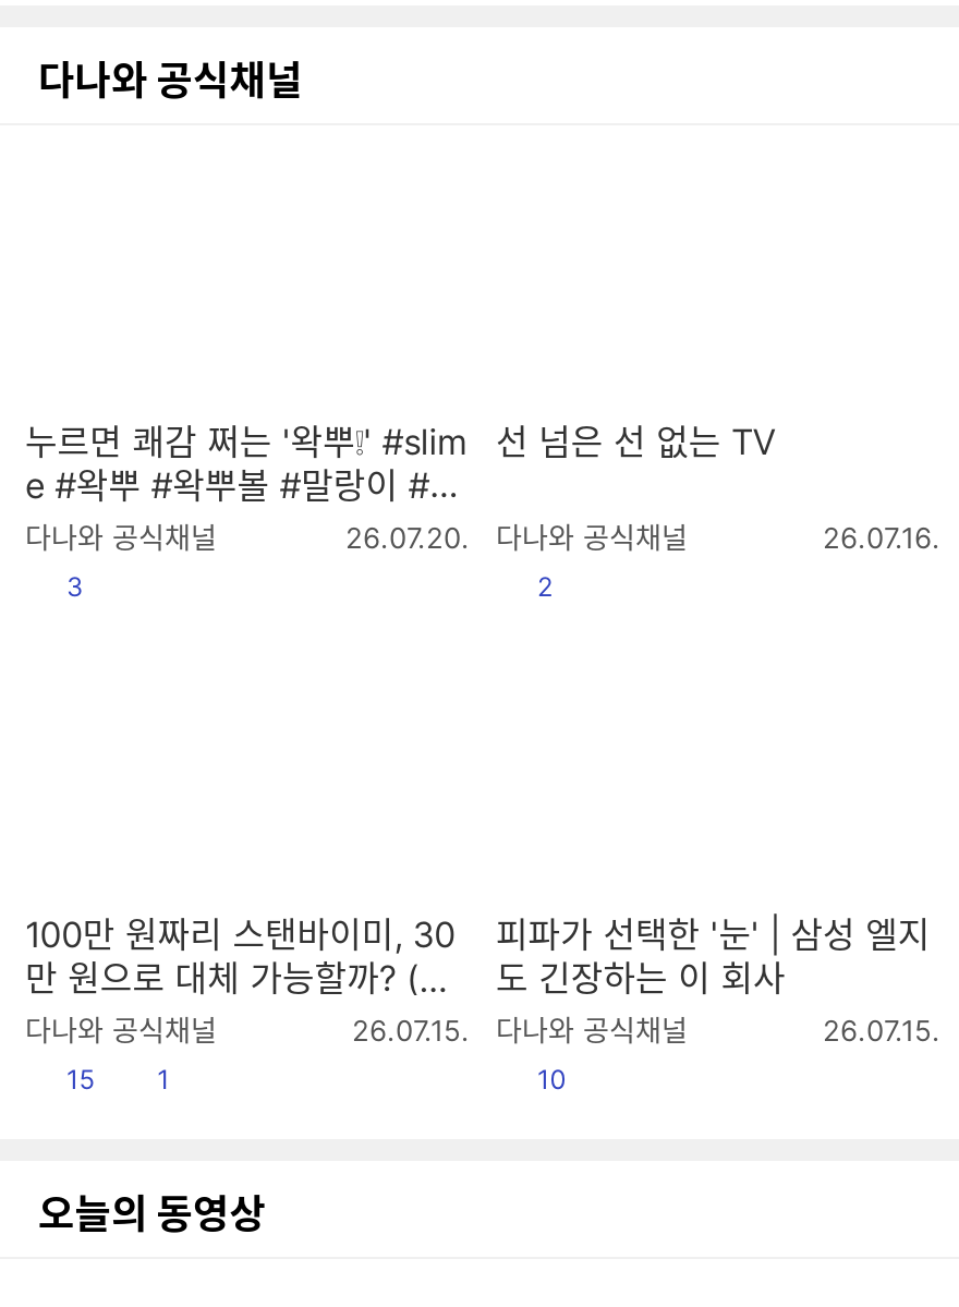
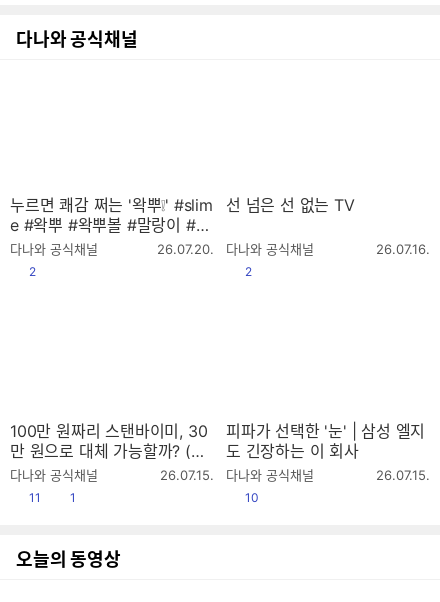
[66,569,83,602] 3 -> [29,263,36,278] 2
[66,1063,94,1096] 15 -> [29,490,41,505] 11

